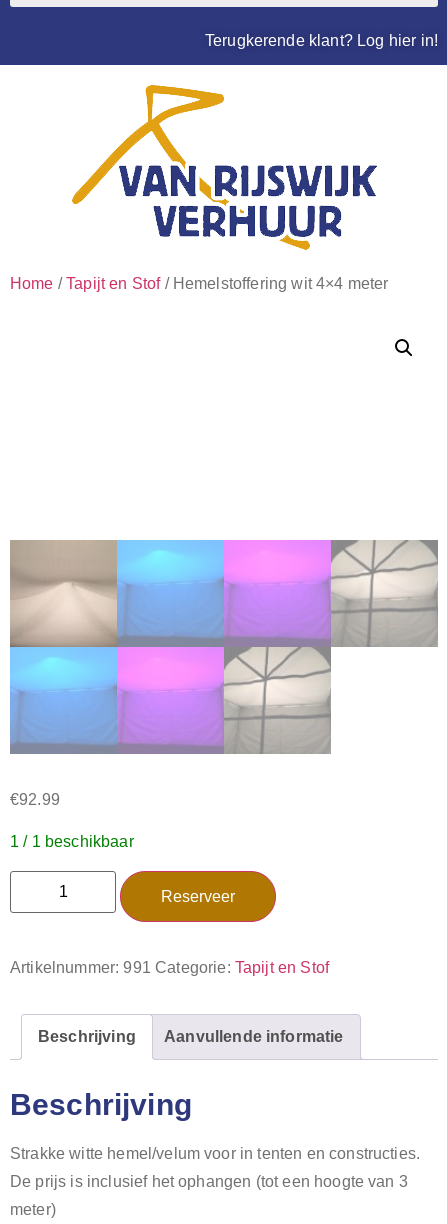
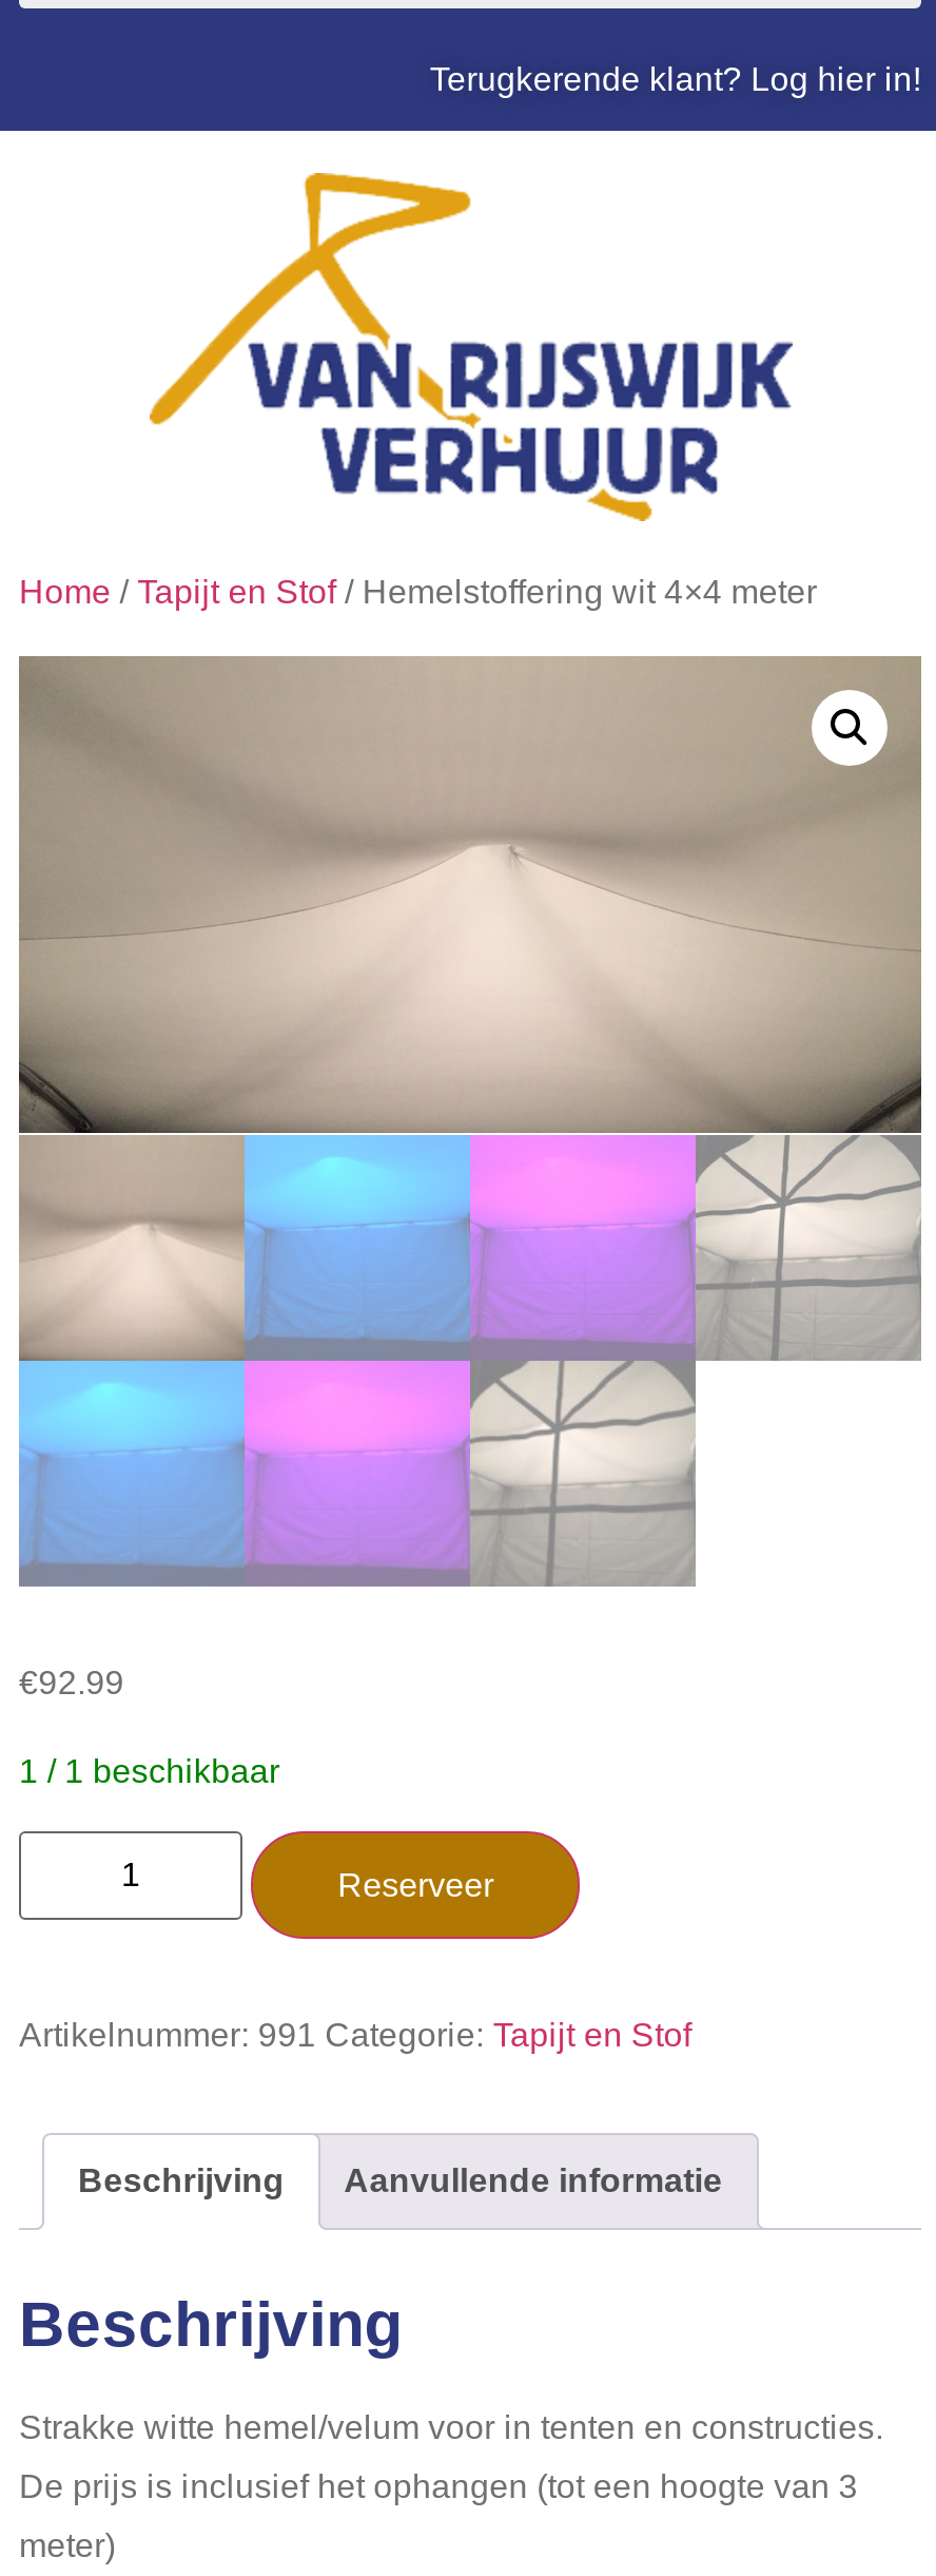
none -> [17,654,923,1135] [image]

